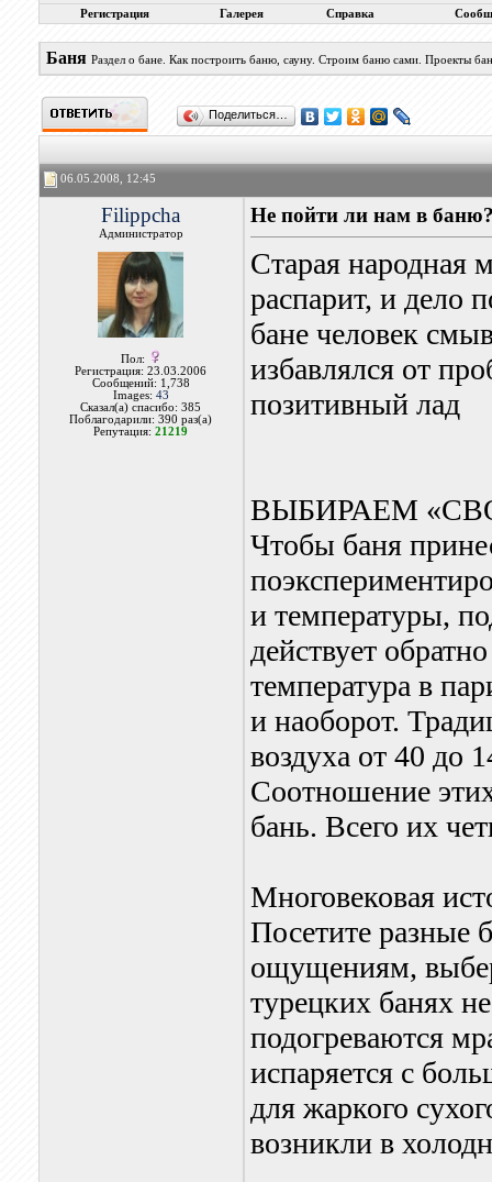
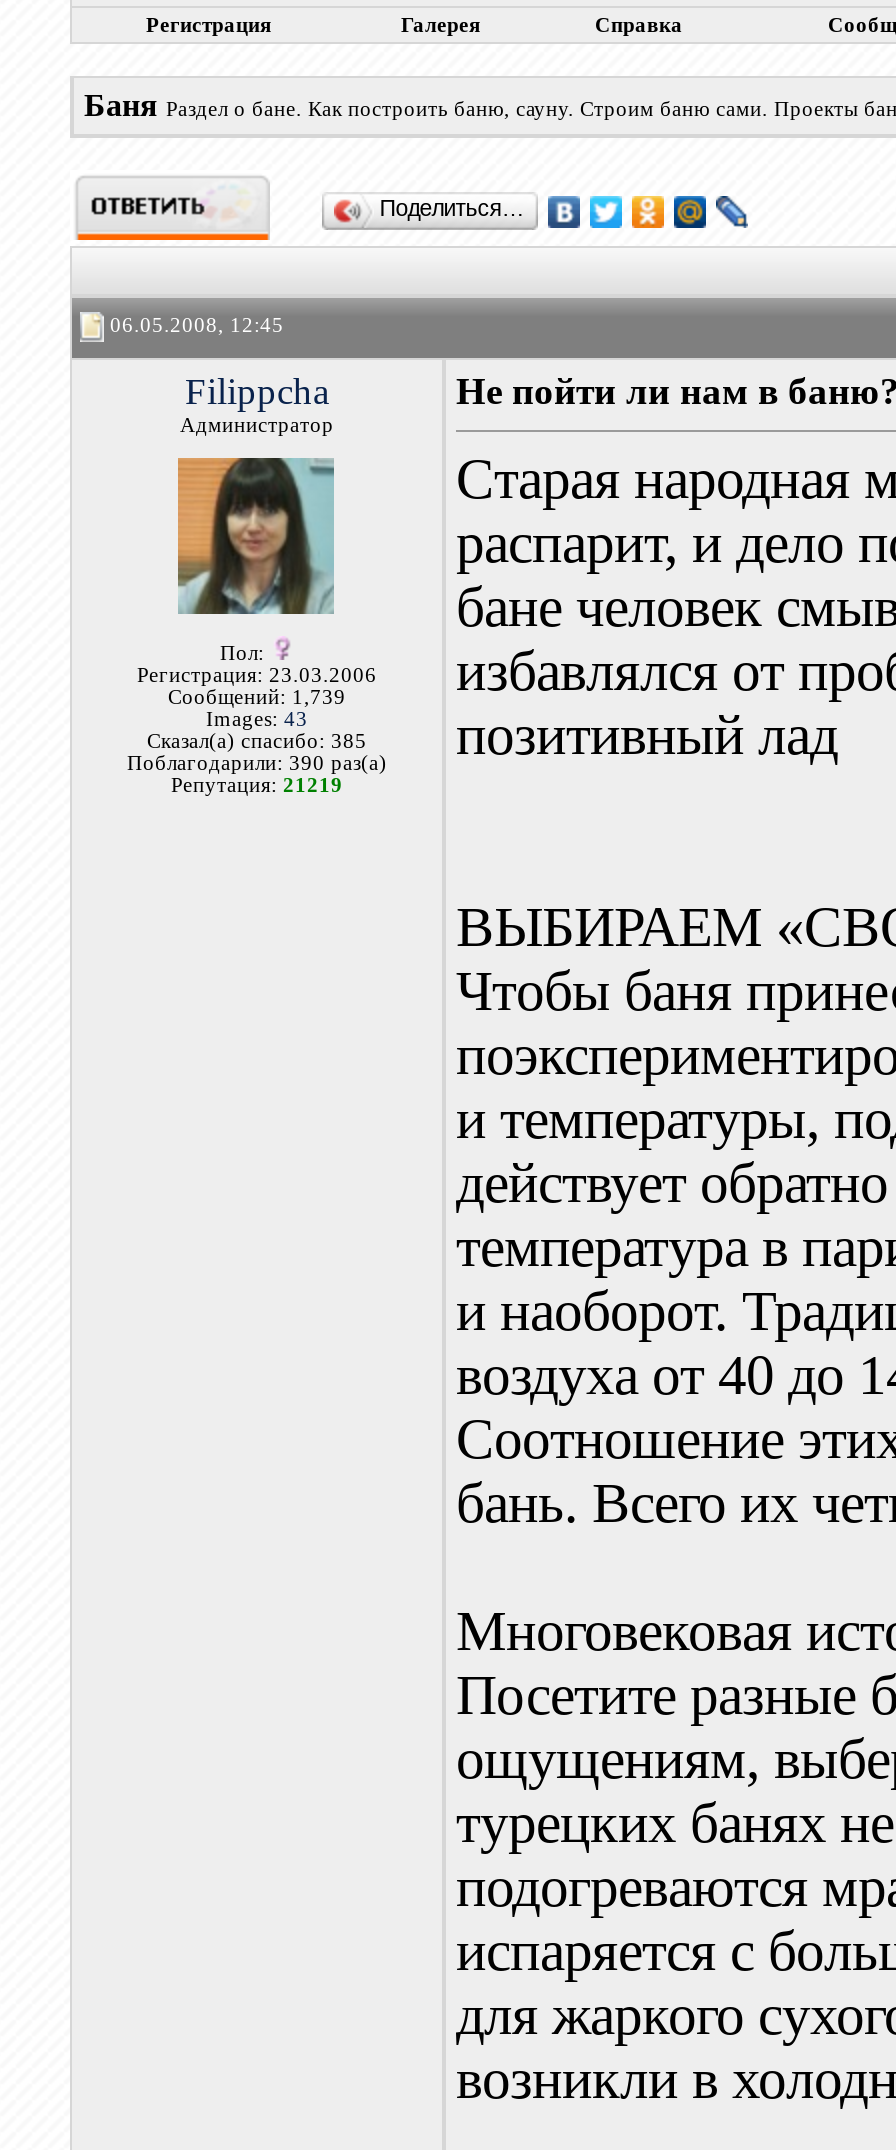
[92,377,190,389] Сообщений: 1,738 -> [168,686,346,708] Сообщений: 1,739

